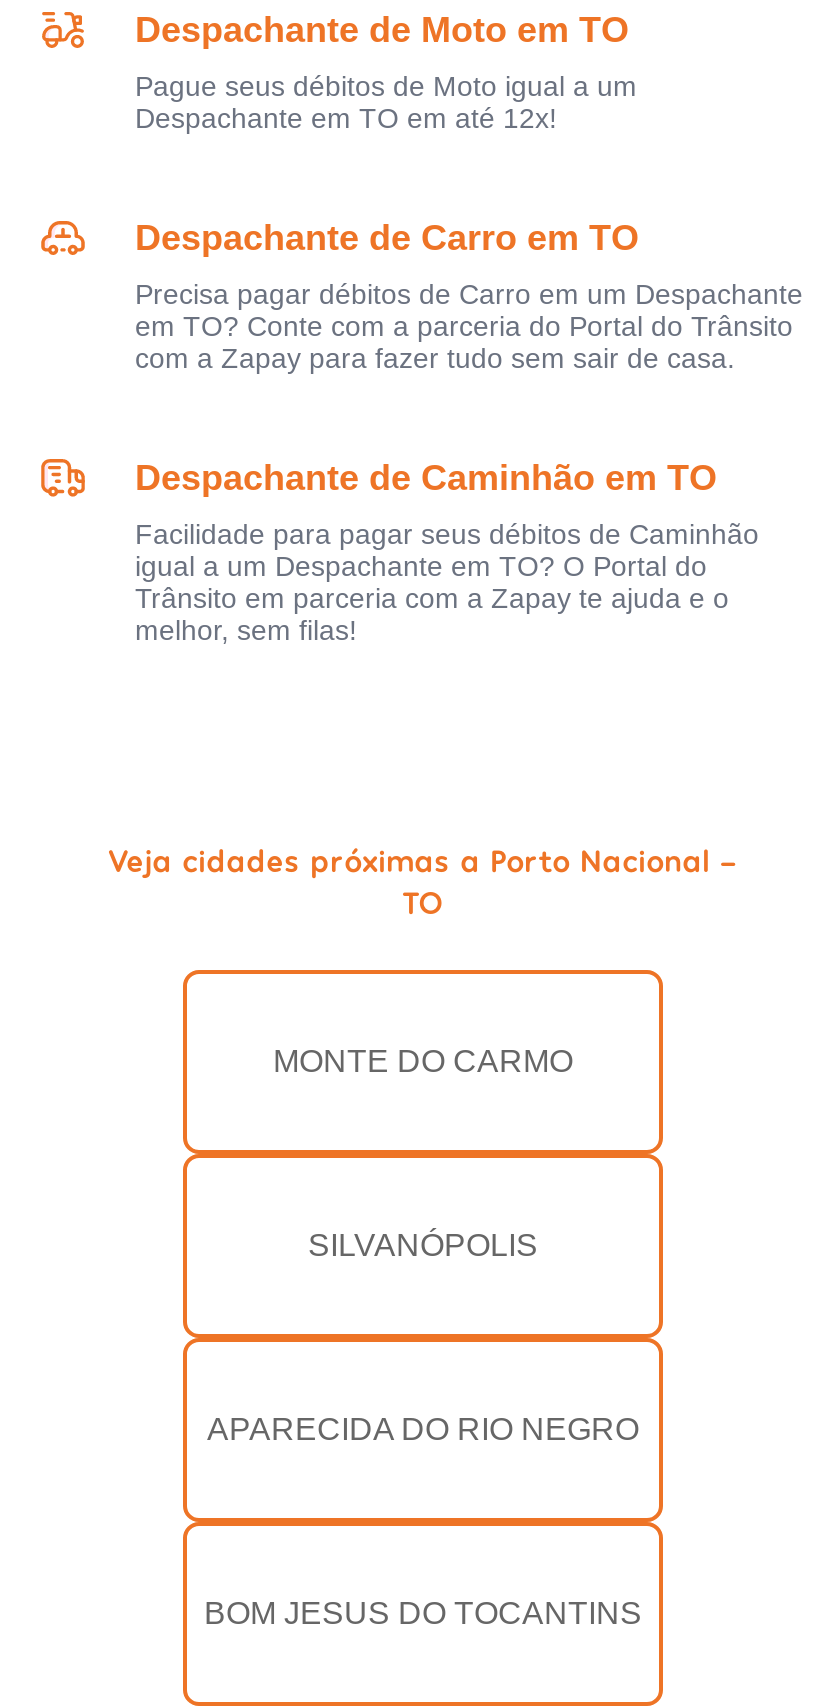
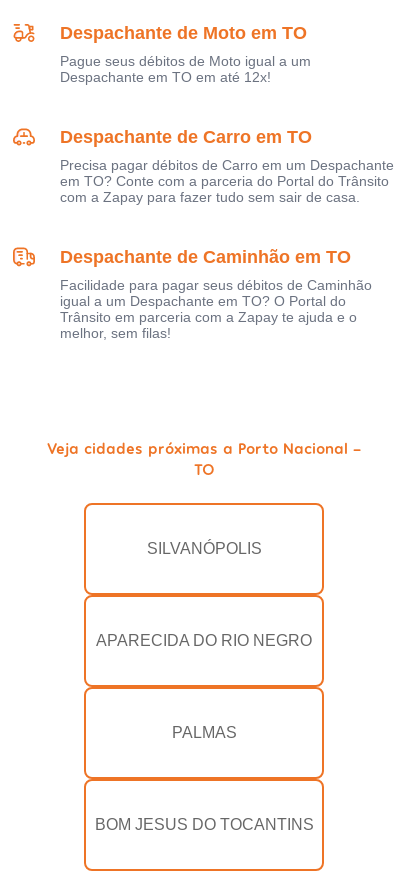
[273,1044,573,1078] MONTE DO CARMO -> none
moved [207,1228,639,1446] -> [96,540,312,649]: SILVANÓPOLIS | APARECIDA DO RIO NEGRO
none -> [171,724,236,741] PALMAS

